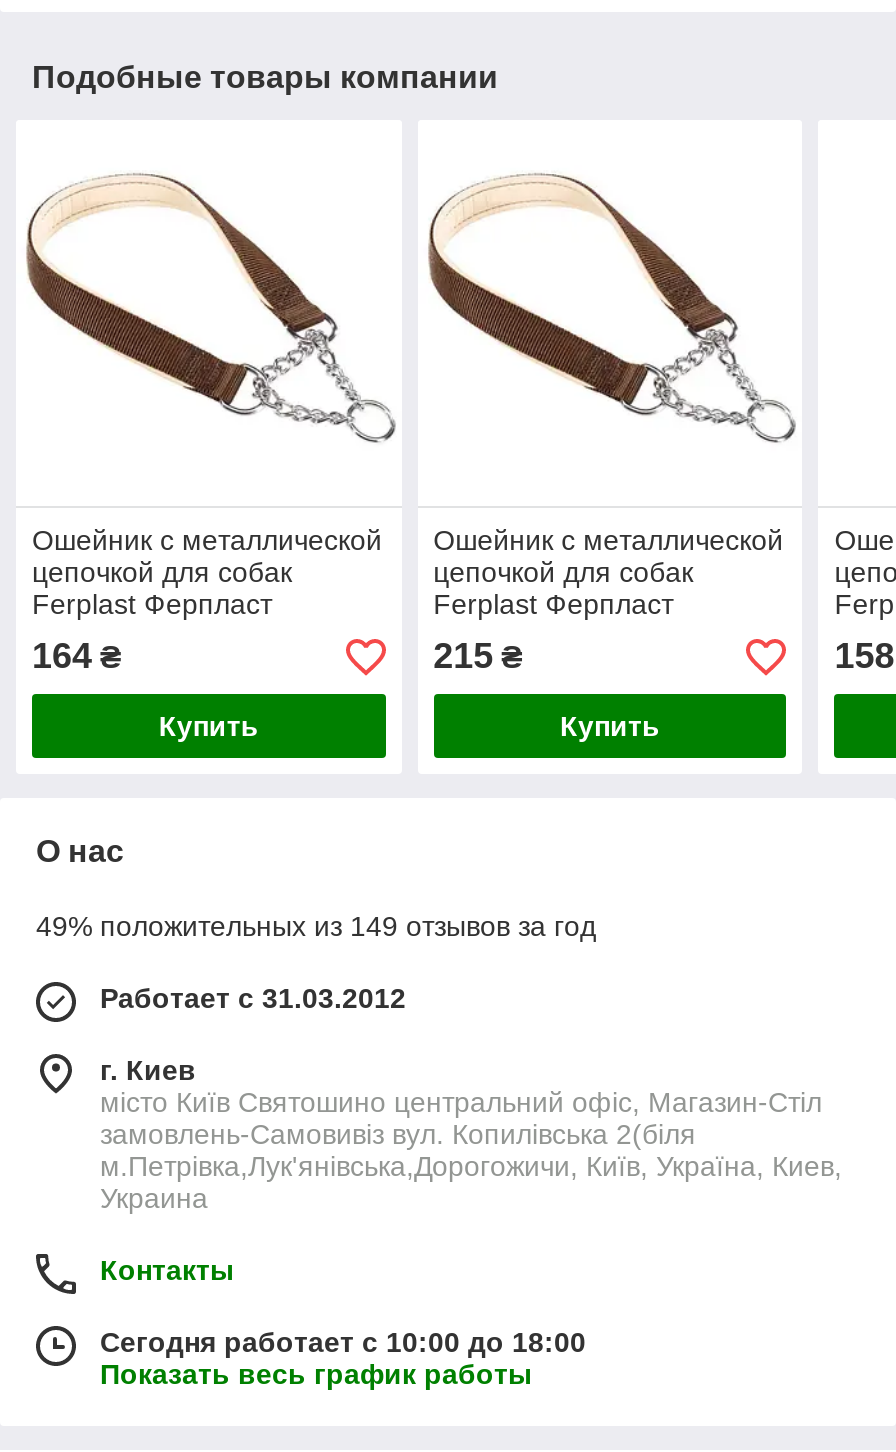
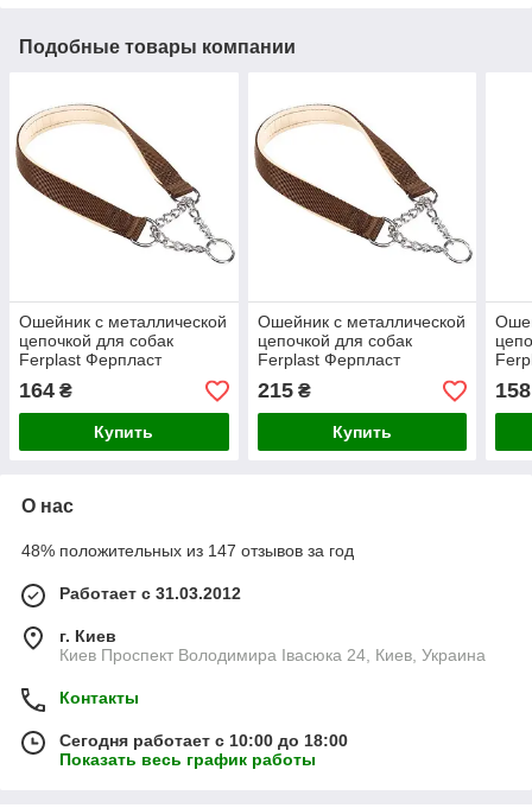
[36,910,596,942] 49% положительных из 149 отзывов за год -> [21,541,354,560] 48% положительных из 147 отзывов за год
[100,1086,842,1214] місто Київ Святошино центральний офіс, Магазин-Стіл | замовлень-Самовивіз вул. Копилівська 2(біля | м.Петрівка,Лук'янівська,Дорогожичи, Київ, Україна, Киев, | Украина -> [59,646,486,665] Киев Проспект Володимира Івасюка 24, Киев, Украина

